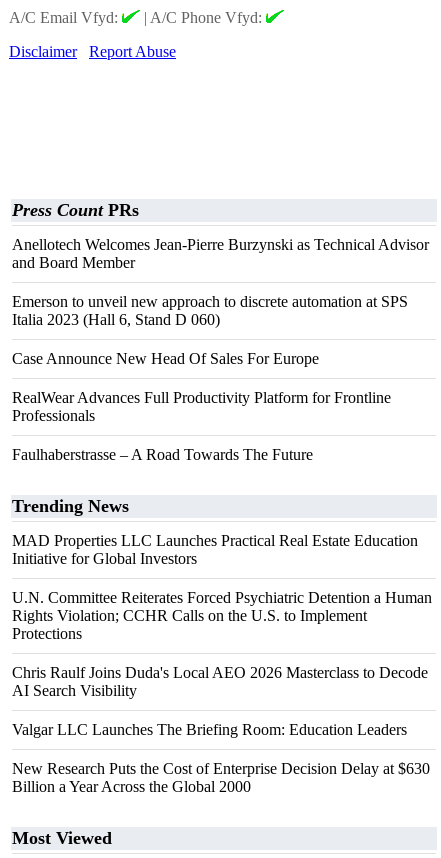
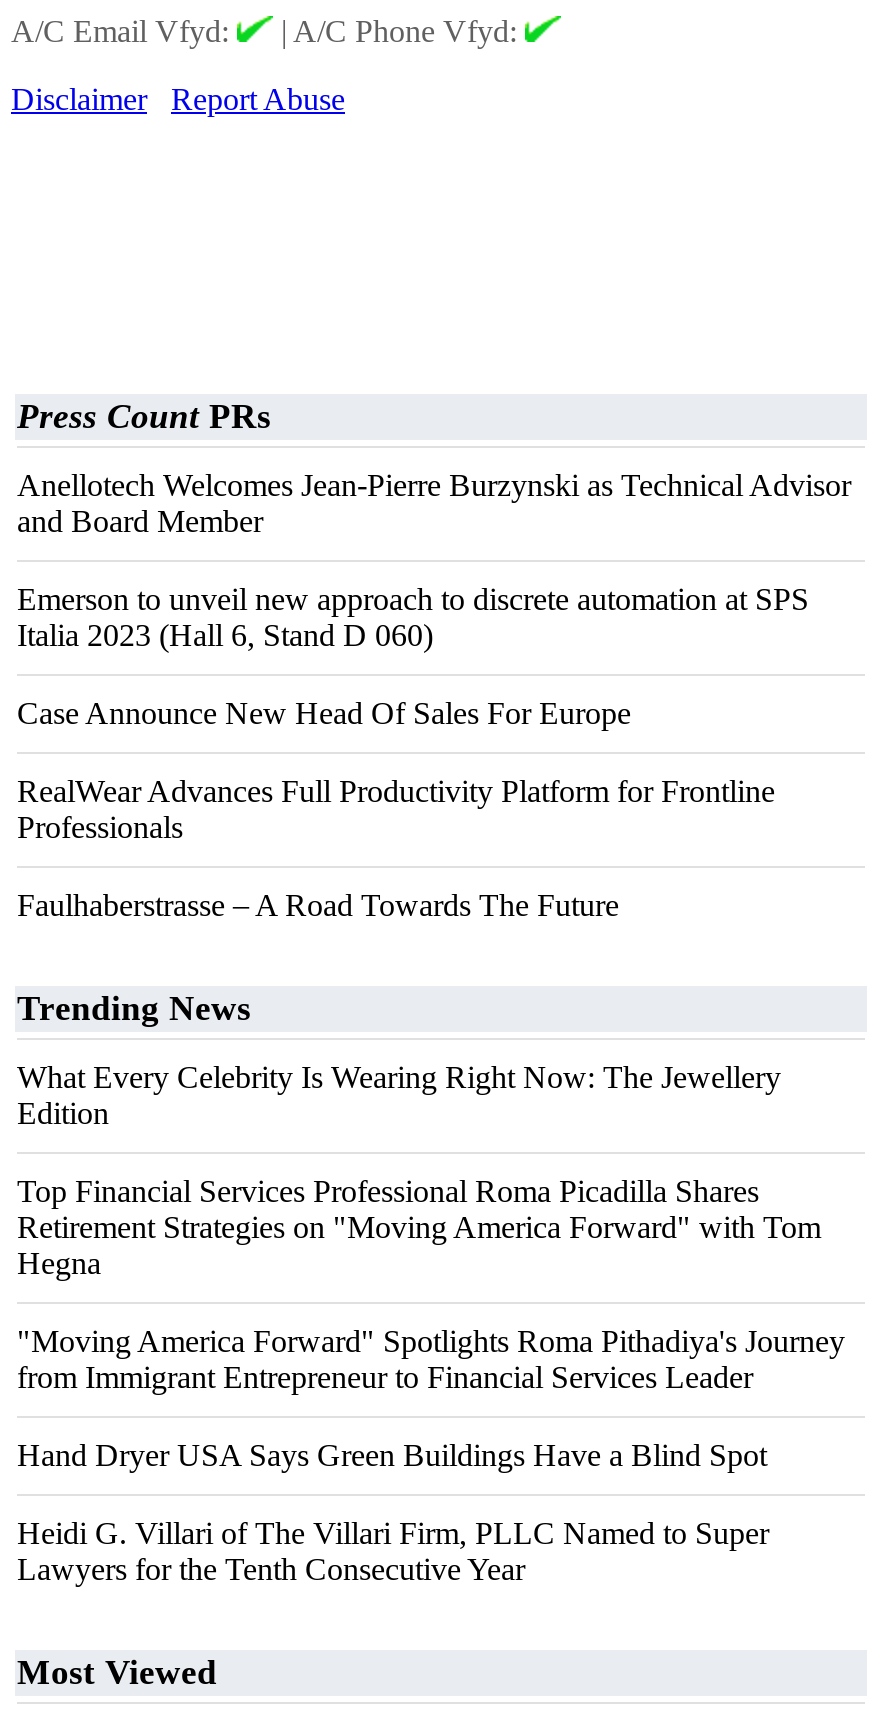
[12,532,418,567] MAD Properties LLC Launches Practical Real Estate Education | Initiative for Global Investors -> [17,1060,781,1130] What Every Celebrity Is Wearing Right Now: The Jewellery | Edition
[12,589,432,642] U.N. Committee Reiterates Forced Psychiatric Detention a Human | Rights Violation; CCHR Calls on the U.S. to Implement | Protections -> [17,1174,821,1280] Top Financial Services Professional Roma Picadilla Shares | Retirement Strategies on "Moving America Forward" with Tom | Hegna
[12,664,428,699] Chris Raulf Joins Duda's Local AEO 2026 Masterclass to Decode | AI Search Visibility -> [17,1324,845,1394] "Moving America Forward" Spotlights Roma Pithadiya's Journey | from Immigrant Entrepreneur to Financial Services Leader
[12,721,407,738] Valgar LLC Launches The Briefing Room: Education Leaders -> [17,1438,767,1472] Hand Dryer USA Says Green Buildings Have a Blind Spot
[12,760,430,795] New Research Puts the Cost of Enterprise Decision Delay at $630 | Billion a Year Across the Global 2000 -> [17,1516,769,1586] Heidi G. Villari of The Villari Firm, PLLC Named to Super | Lawyers for the Tenth Consecutive Year

